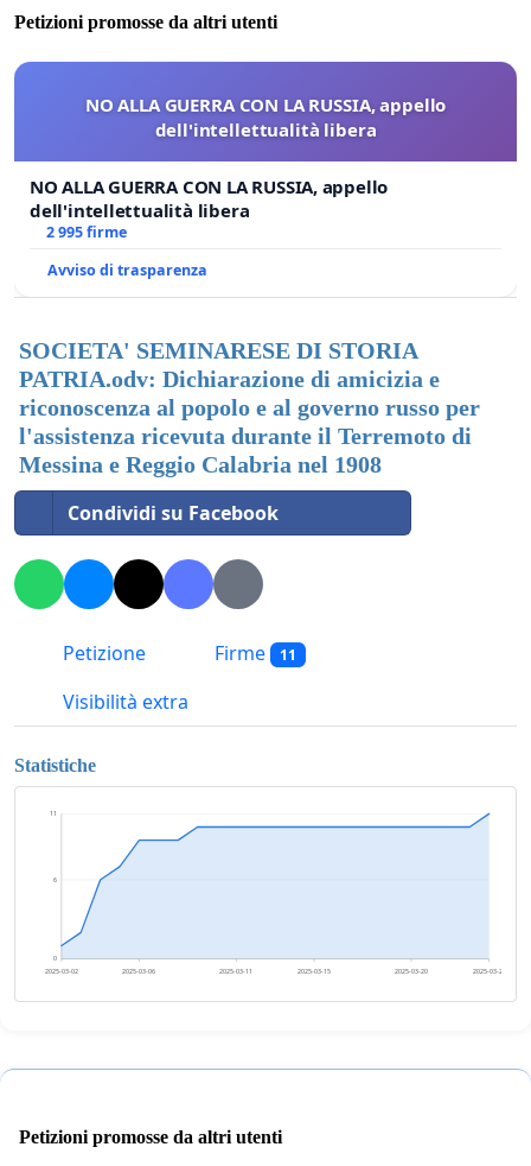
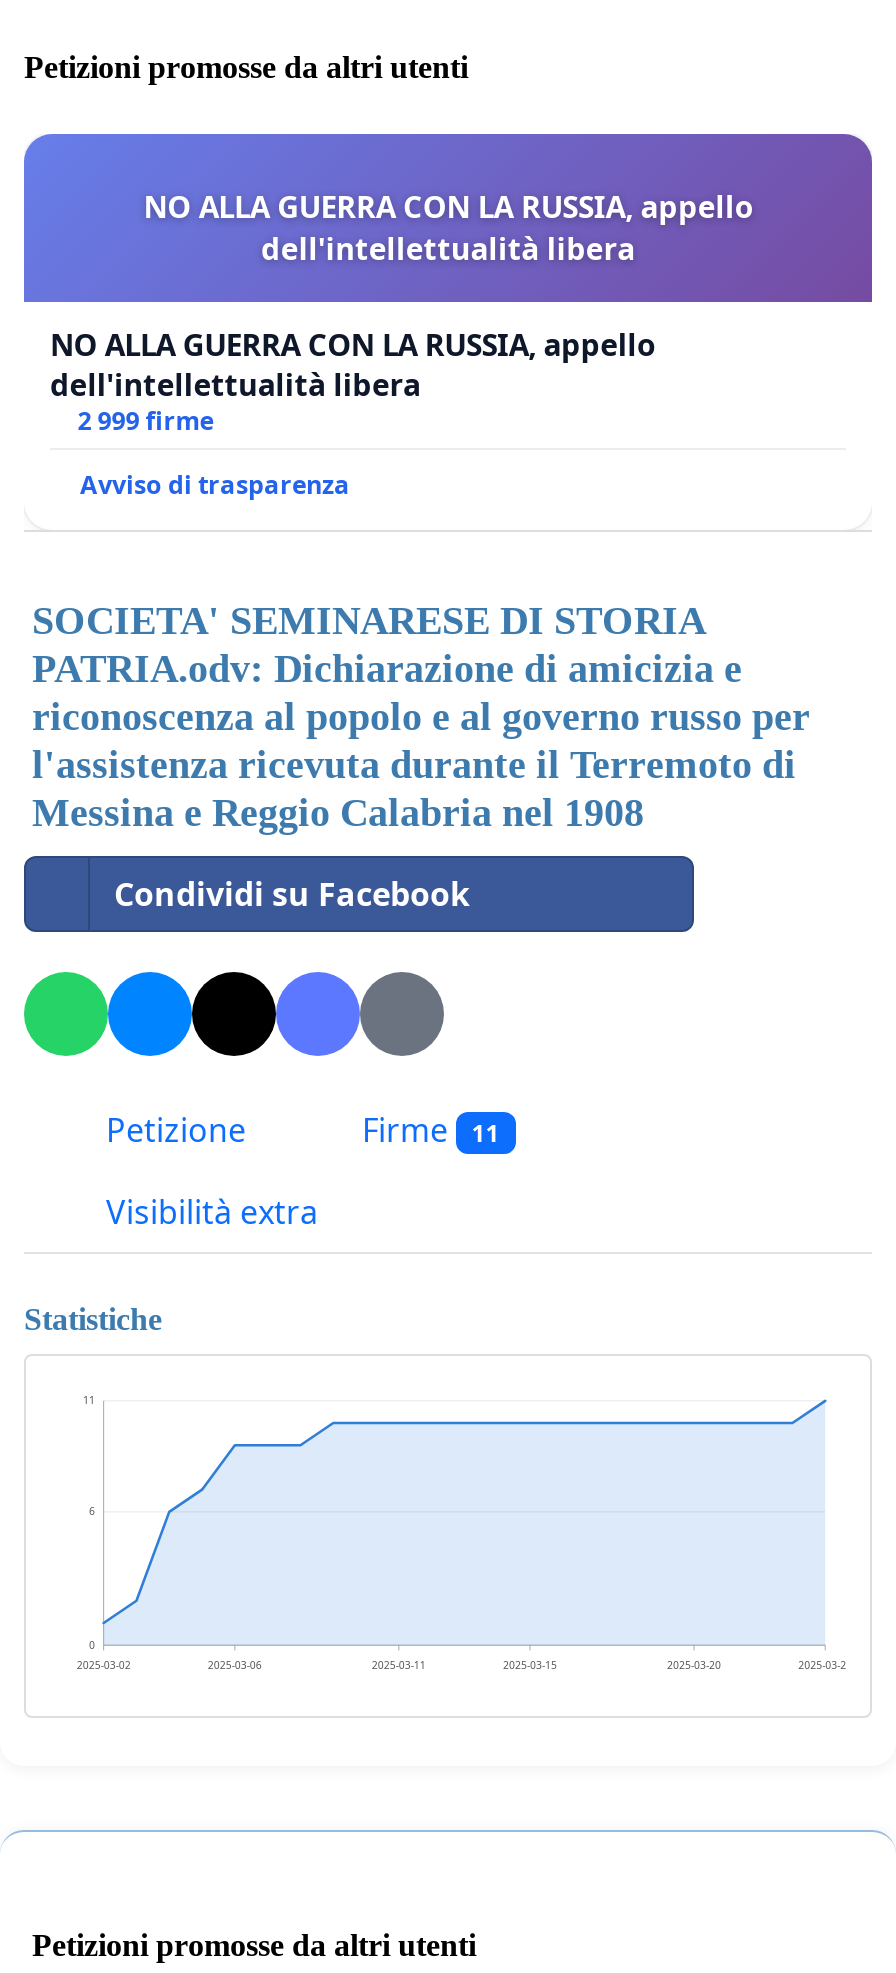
[46,222,127,243] 2 995 firme -> [78,405,214,439] 2 999 firme

